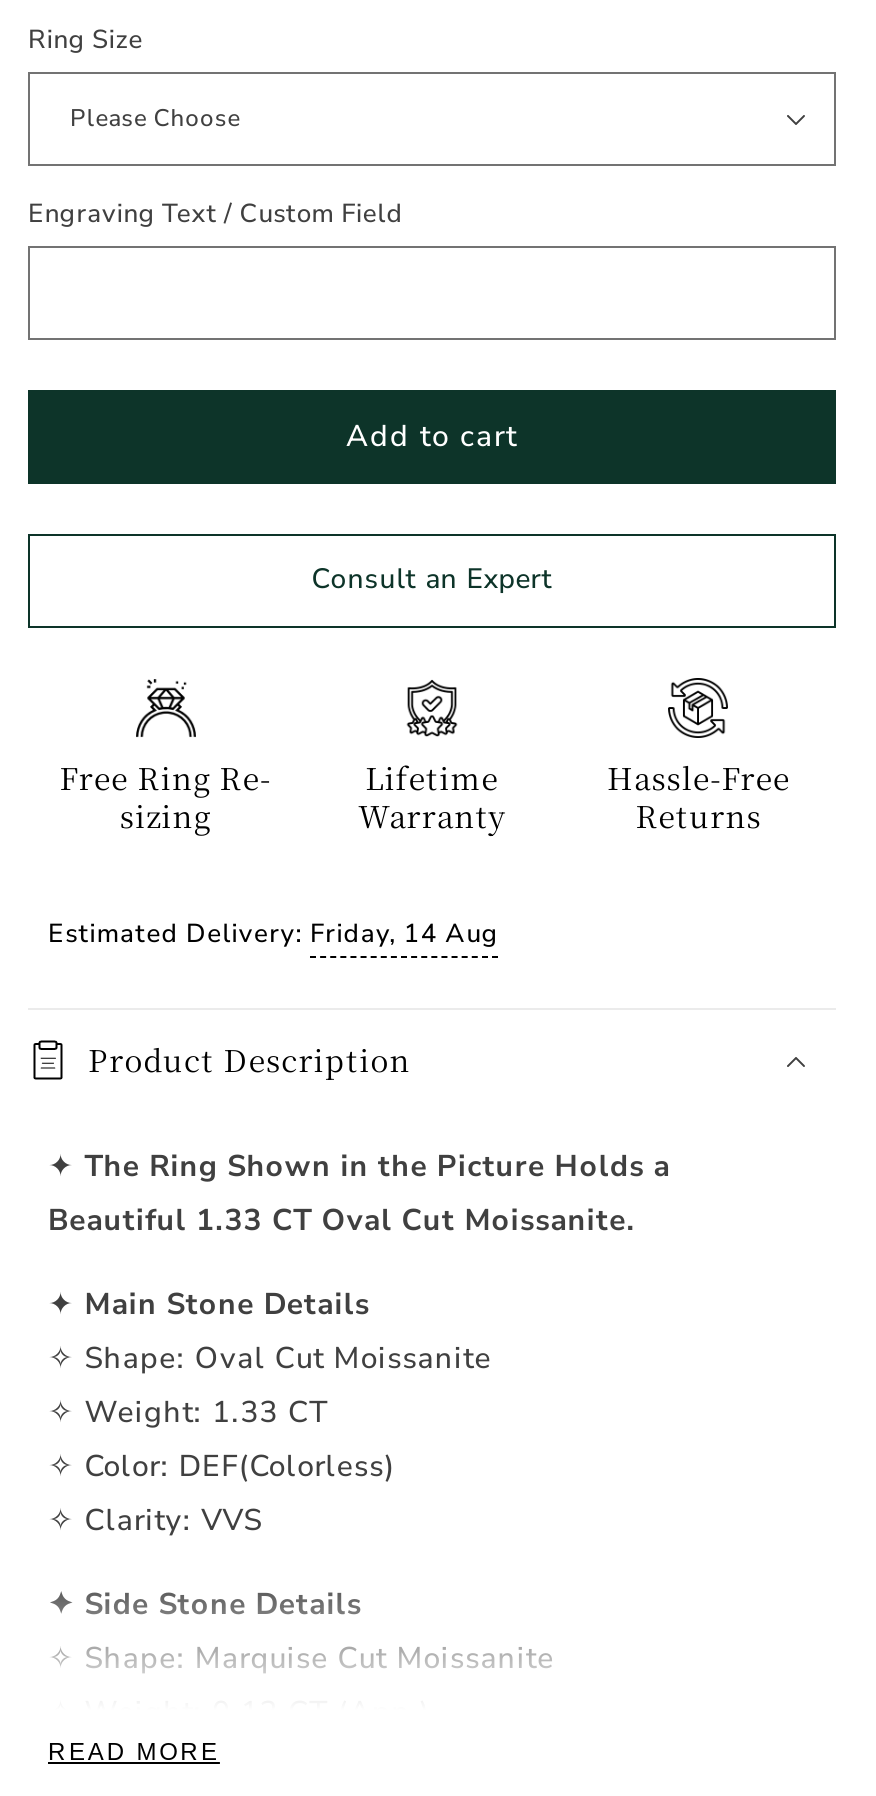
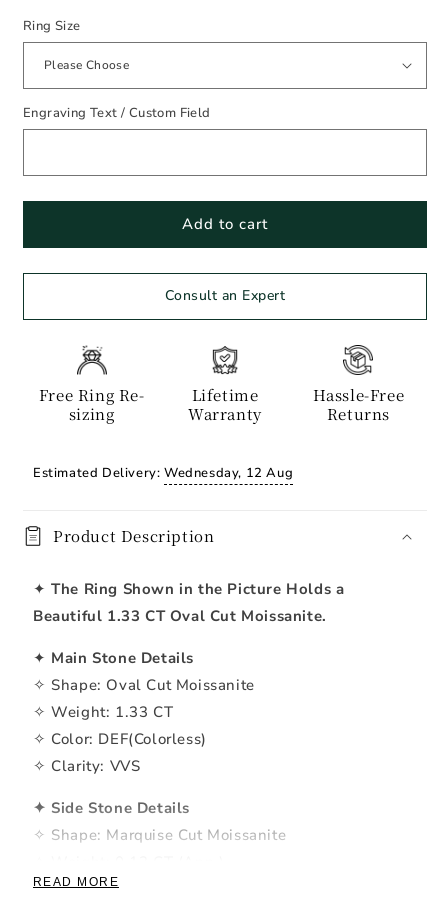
[48,915,499,951] Estimated Delivery: Friday, 14 Aug -> [33,463,293,481] Estimated Delivery: Wednesday, 12 Aug

